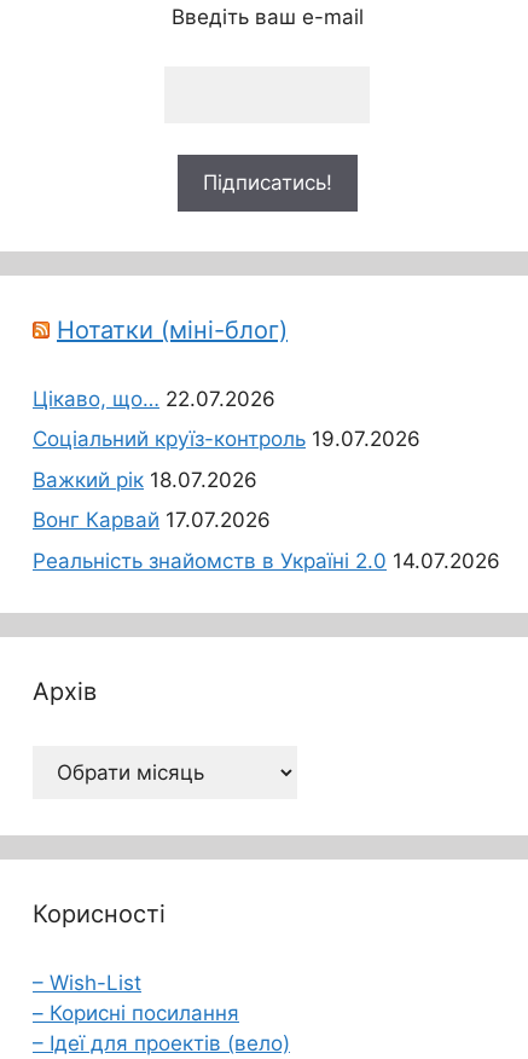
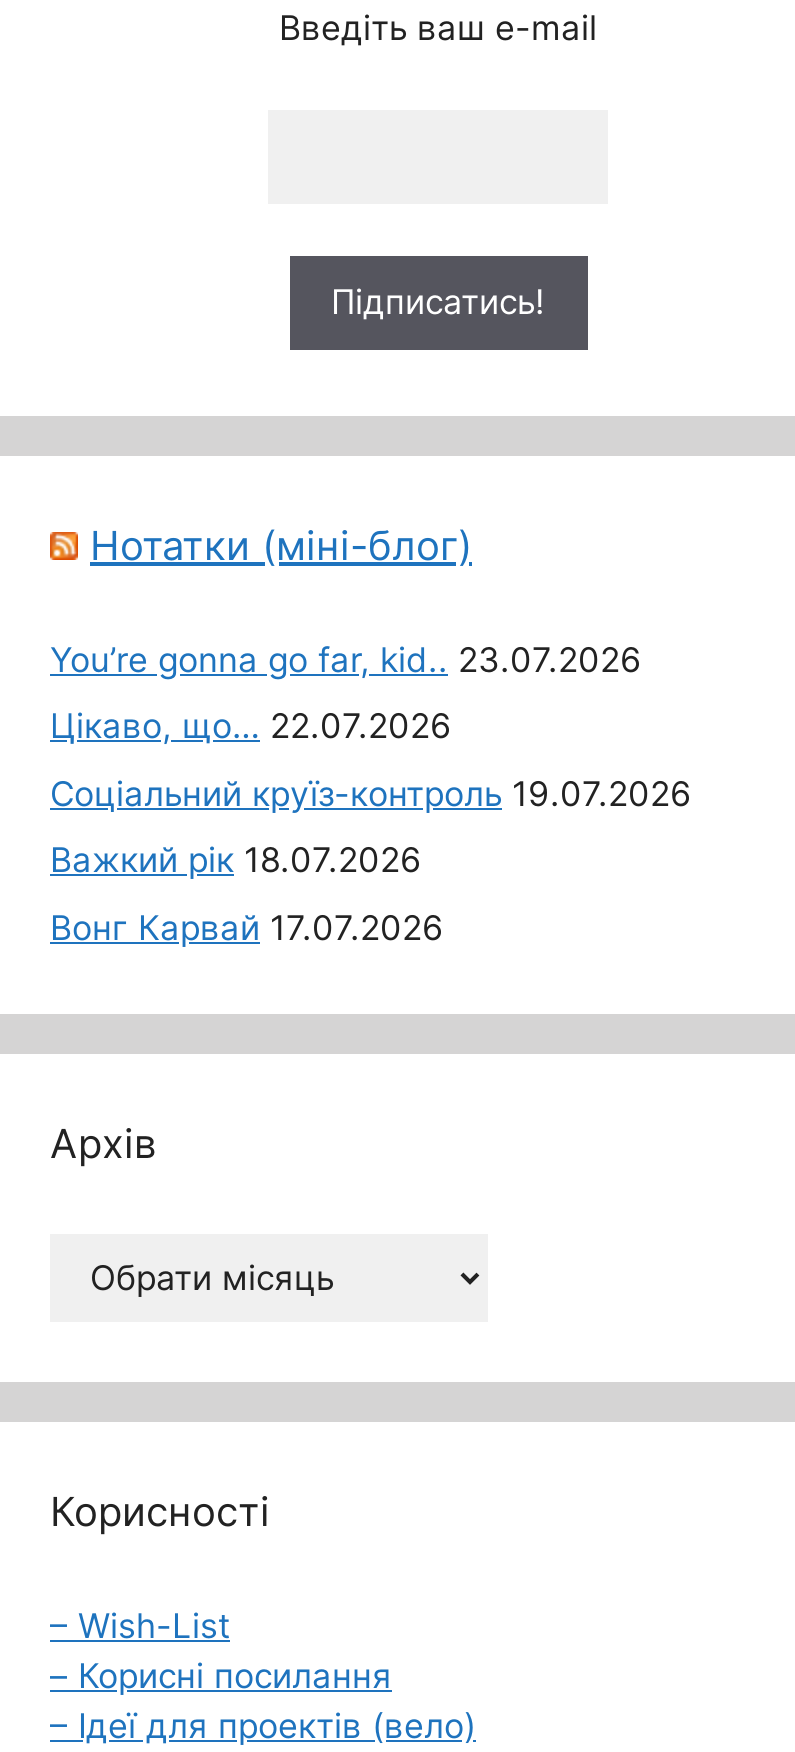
none -> [50,639,642,679] You’re gonna go far, kid.. 23.07.2026
moved [33,386,420,532] -> [50,706,692,947]: Цікаво, що… 22.07.2026 | Соціальний круїз-контроль 19.07.2026 | Важкий рік 18.07.2026 | Вонг Карвай 17.07.2026
[33,548,500,572] Реальність знайомств в Україні 2.0 14.07.2026 -> none

